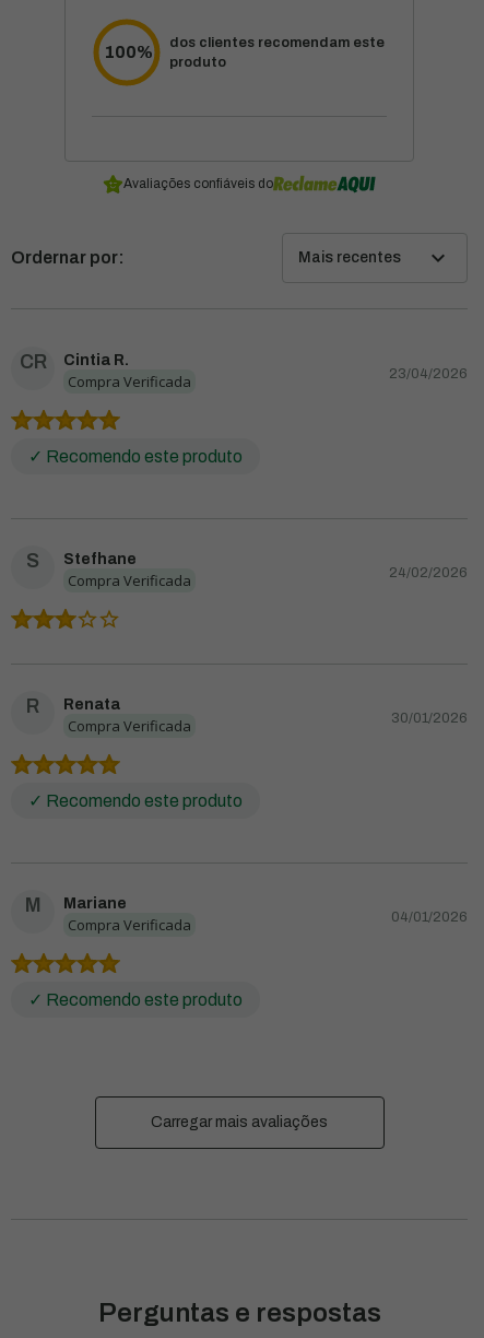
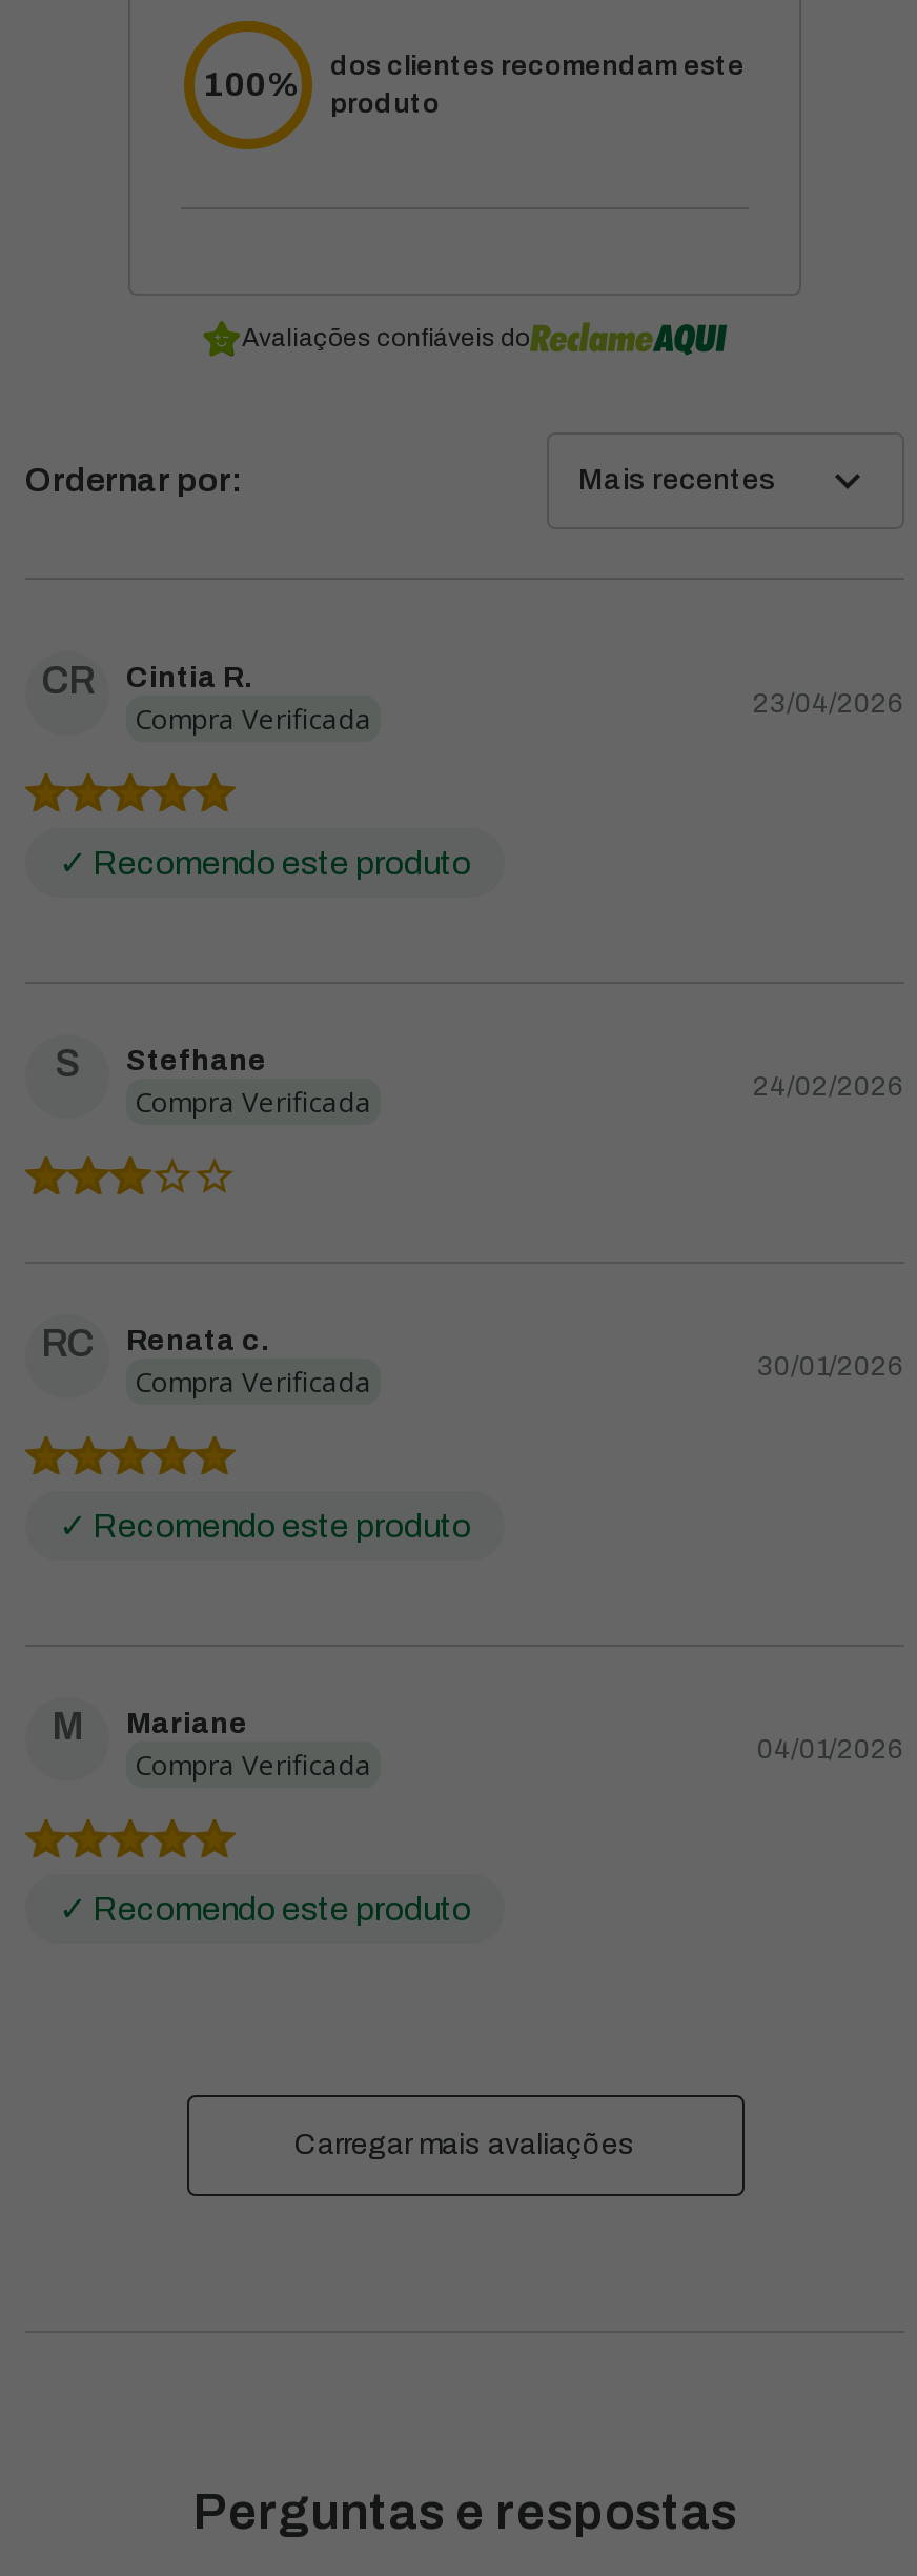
[26,695,120,717] R | Renata -> [41,1322,269,1364] RC | Renata c.

